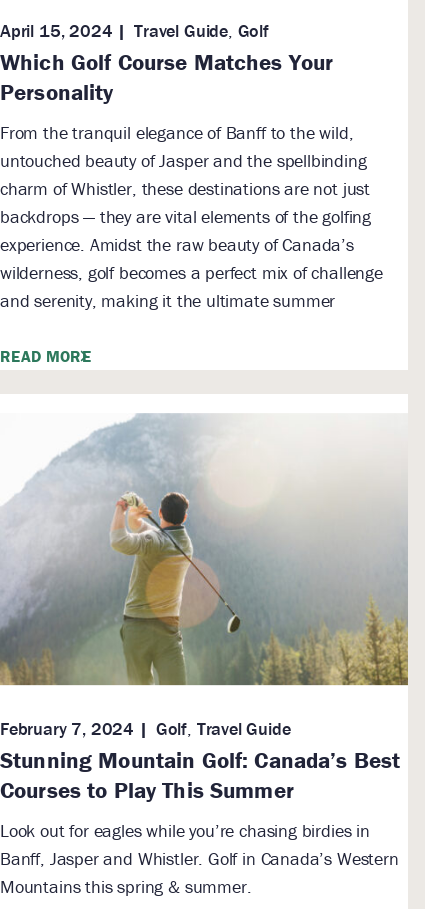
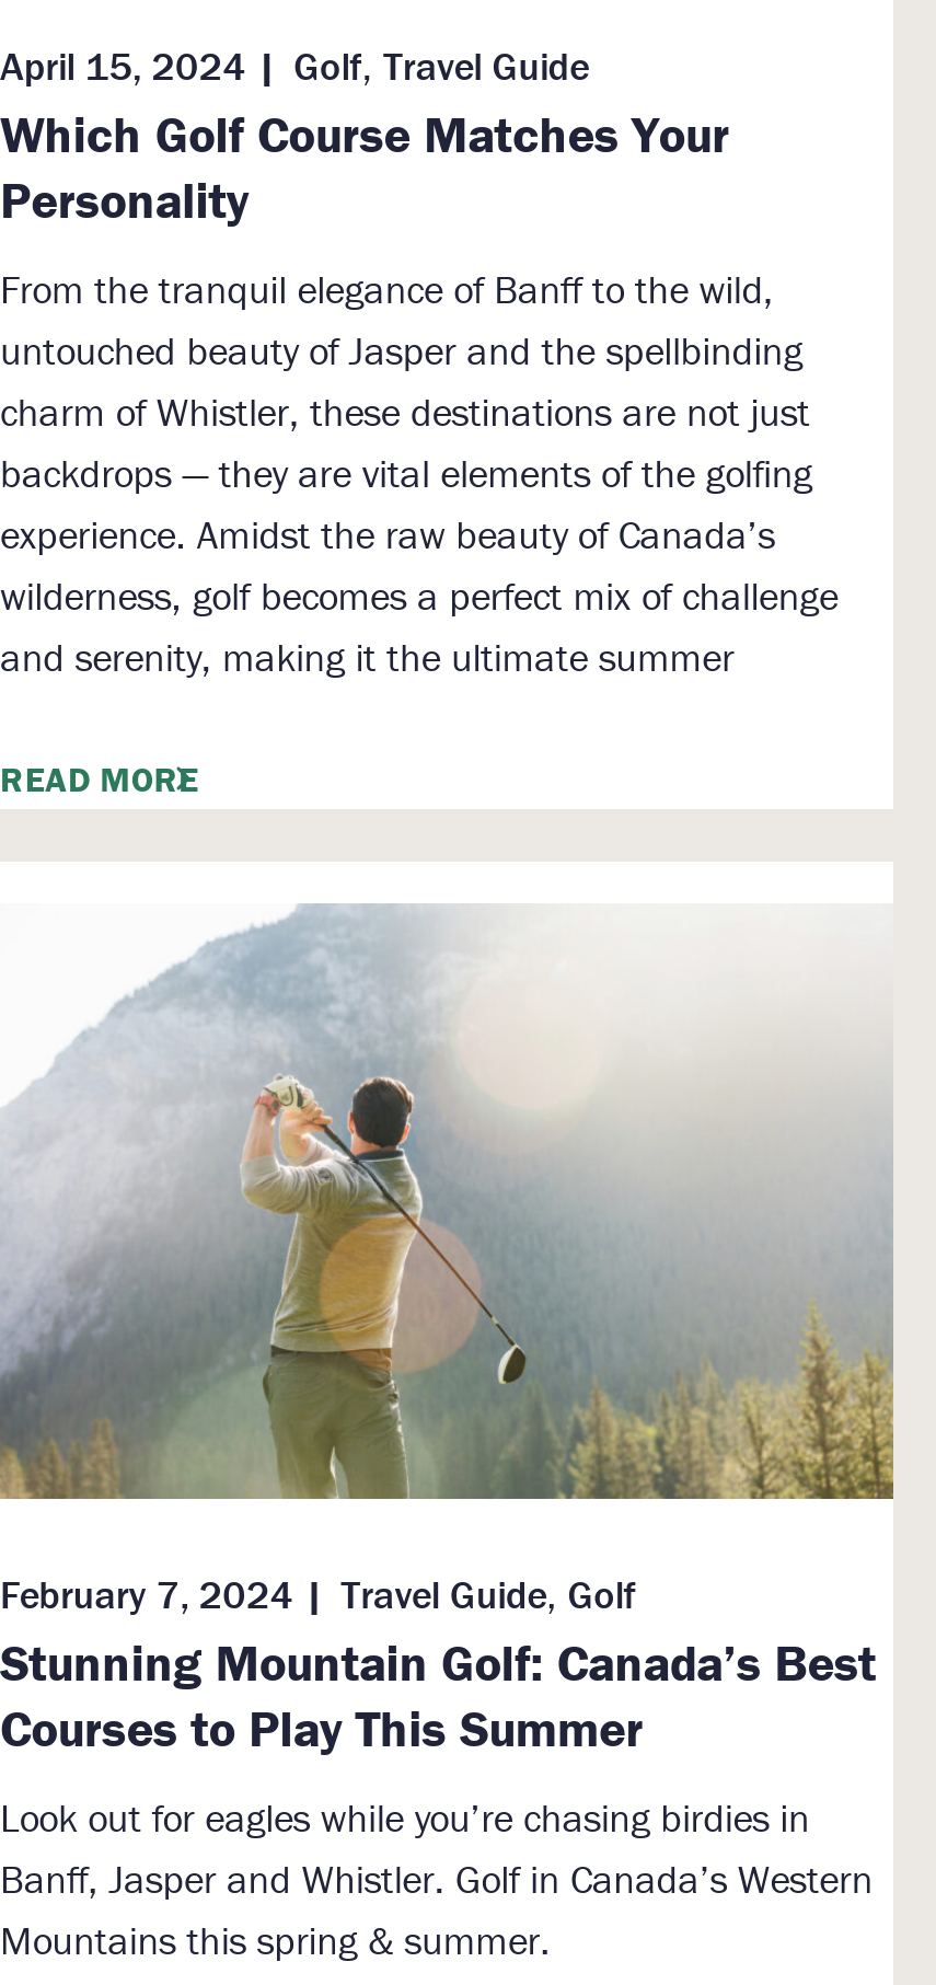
moved [134,19,269,42] -> [341,1570,636,1620]: Travel Guide, Golf
moved [156,717,290,740] -> [294,41,589,92]: Golf, Travel Guide

